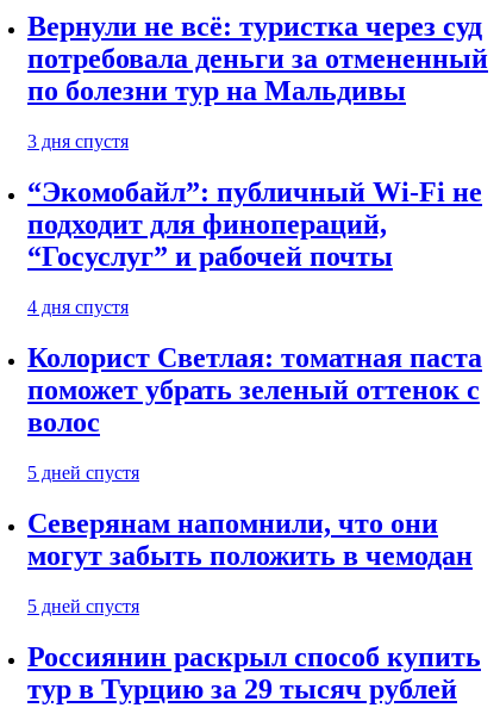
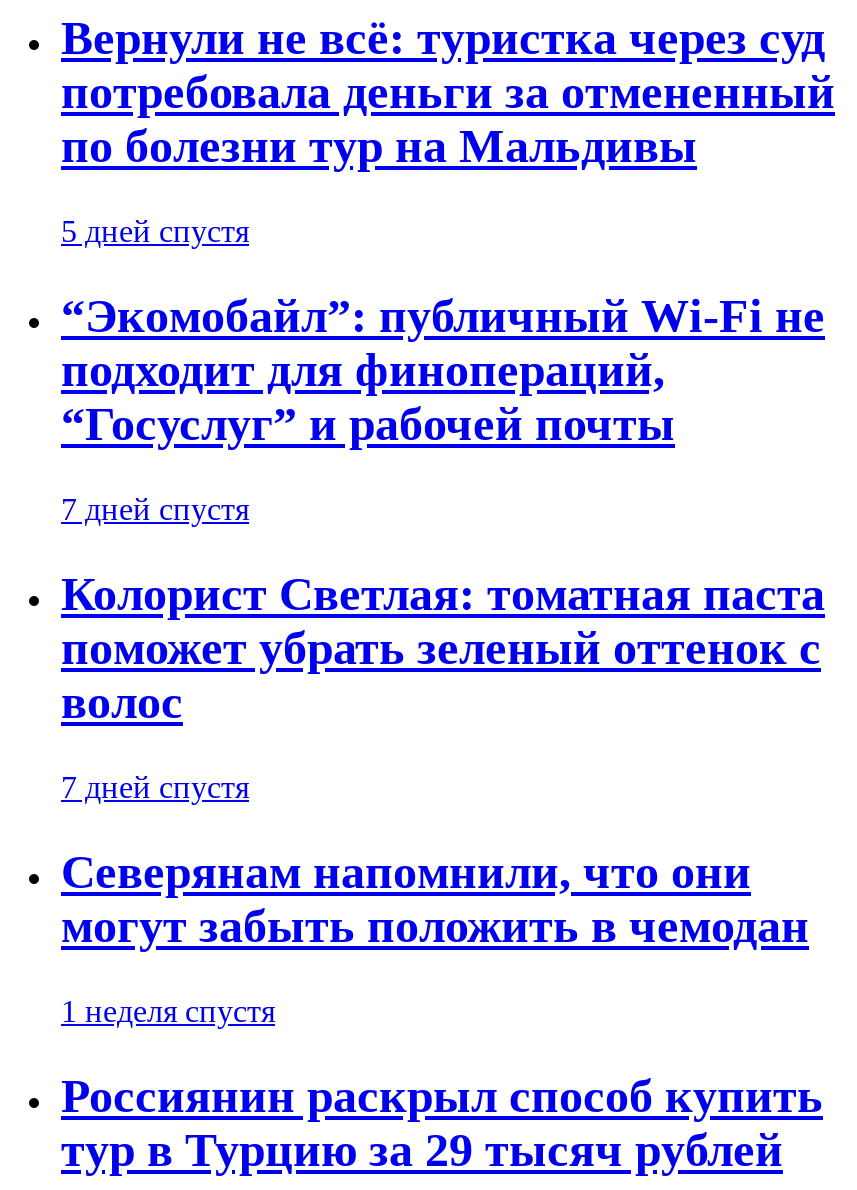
[27,132,129,152] 3 дня спустя -> [61,215,249,249] 5 дней спустя
[27,297,129,317] 4 дня спустя -> [61,492,249,526] 7 дней спустя
[27,462,139,483] 5 дней спустя -> [61,770,249,804] 7 дней спустя
[27,596,139,616] 5 дней спустя -> [61,994,275,1028] 1 неделя спустя

